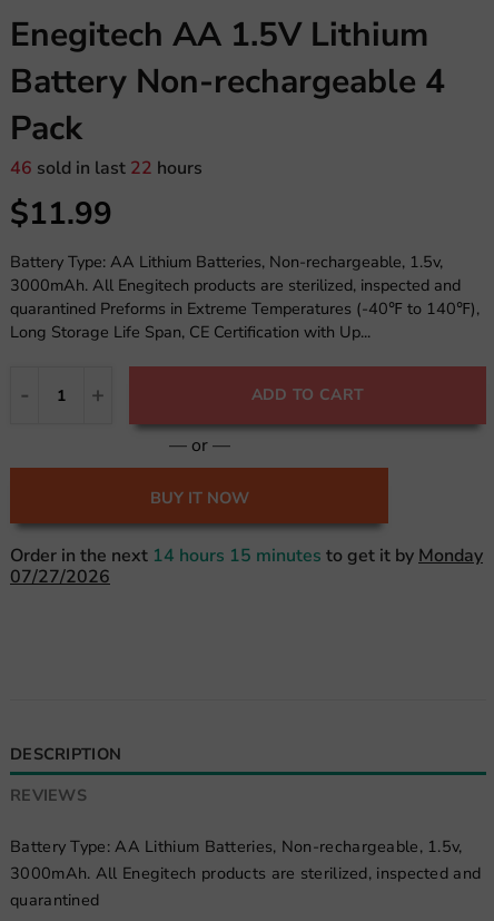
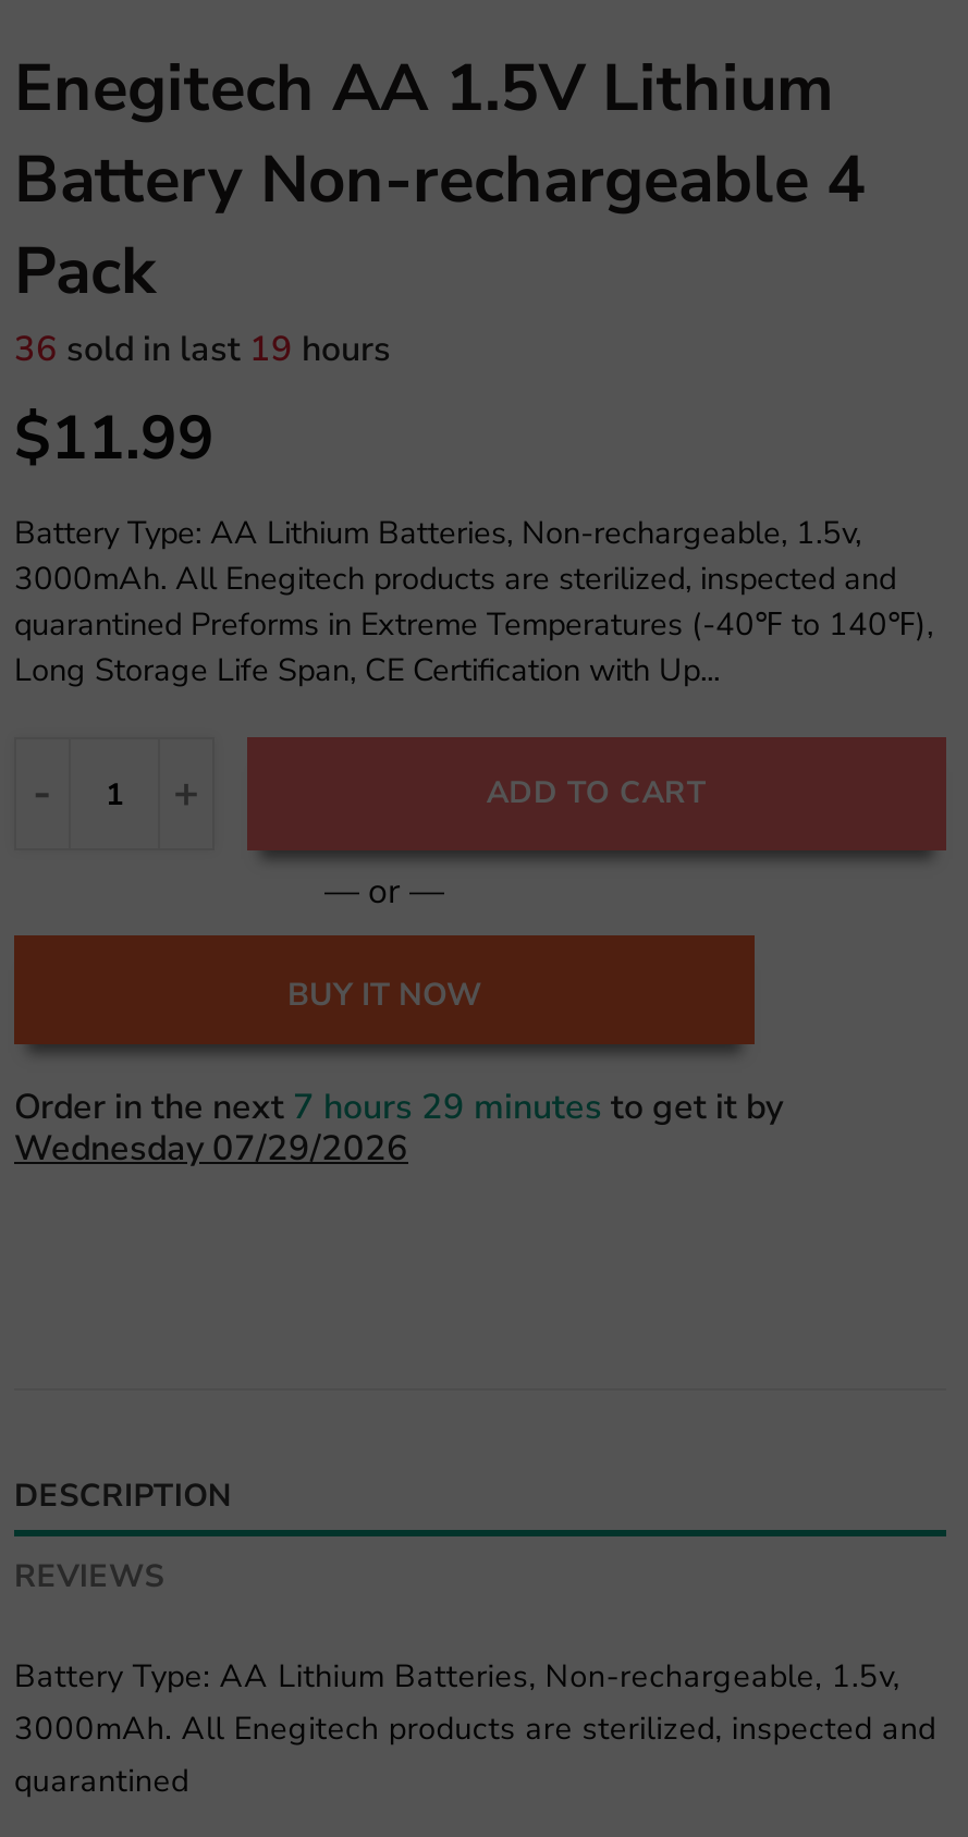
[10,156,202,180] 46 sold in last 22 hours -> [14,326,391,373] 36 sold in last 19 hours
[10,543,483,589] Order in the next 14 hours 15 minutes to get it by Monday | 07/27/2026 -> [14,1083,783,1173] Order in the next 7 hours 29 minutes to get it by | Wednesday 07/29/2026

